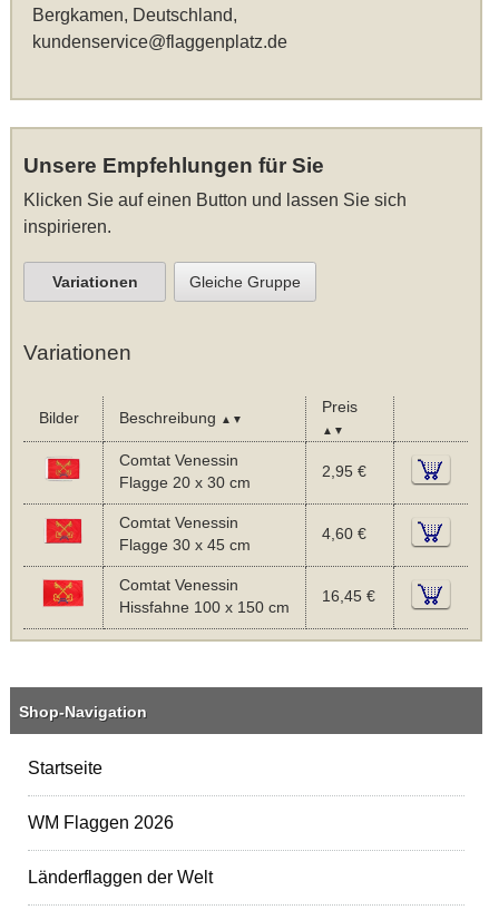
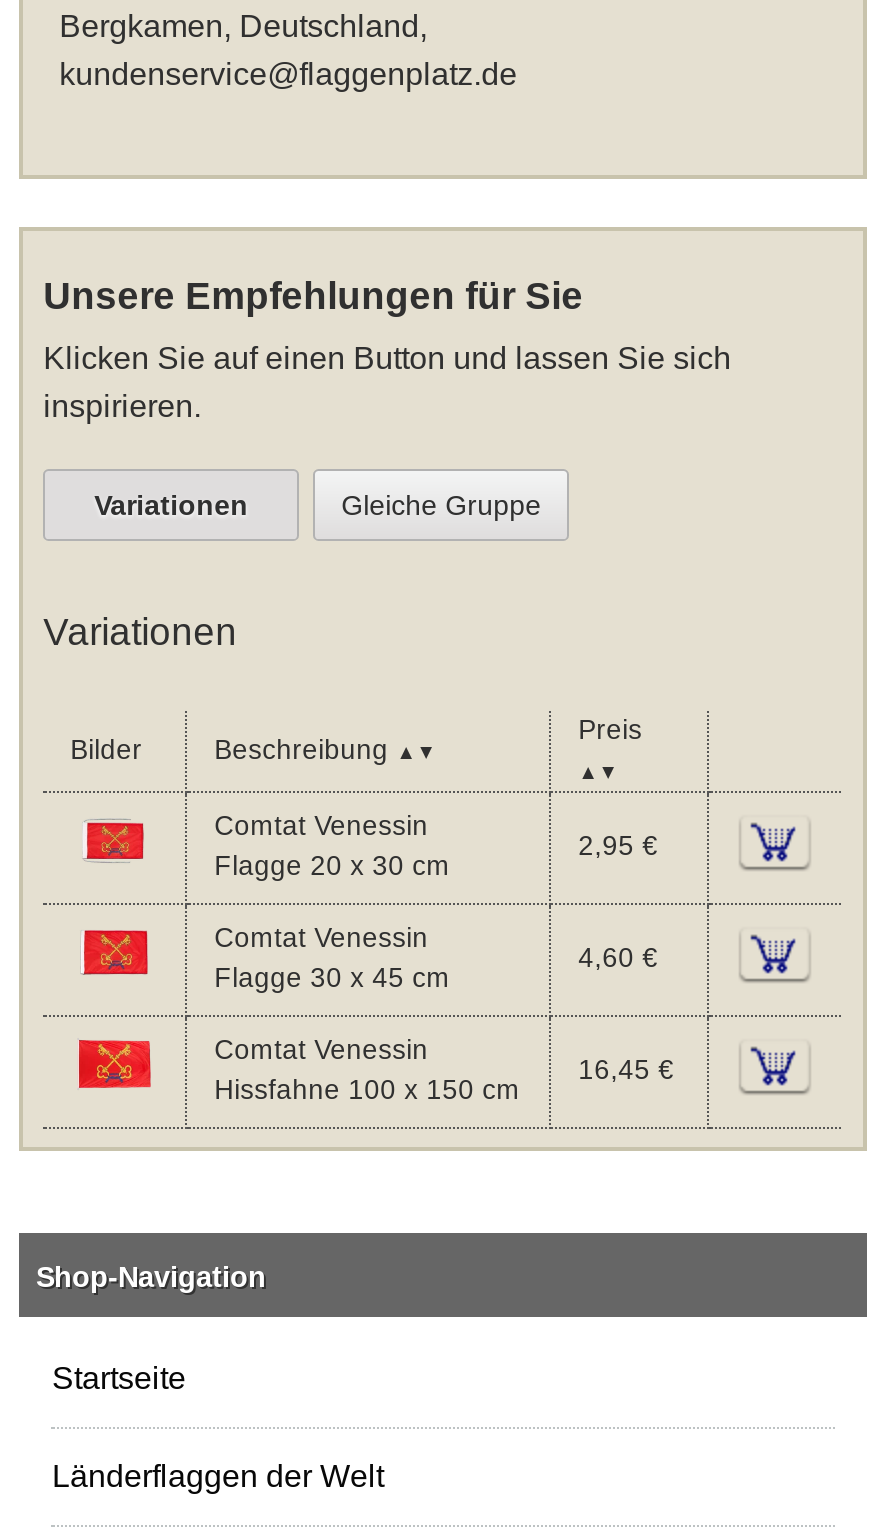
[28,813,174,832] WM Flaggen 2026 -> none

